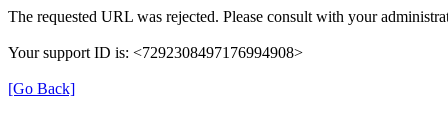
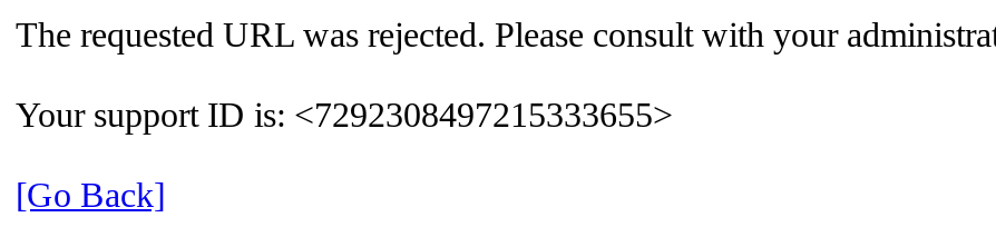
[8,44,303,61] Your support ID is: <7292308497176994908> -> [16,96,673,134] Your support ID is: <7292308497215333655>

